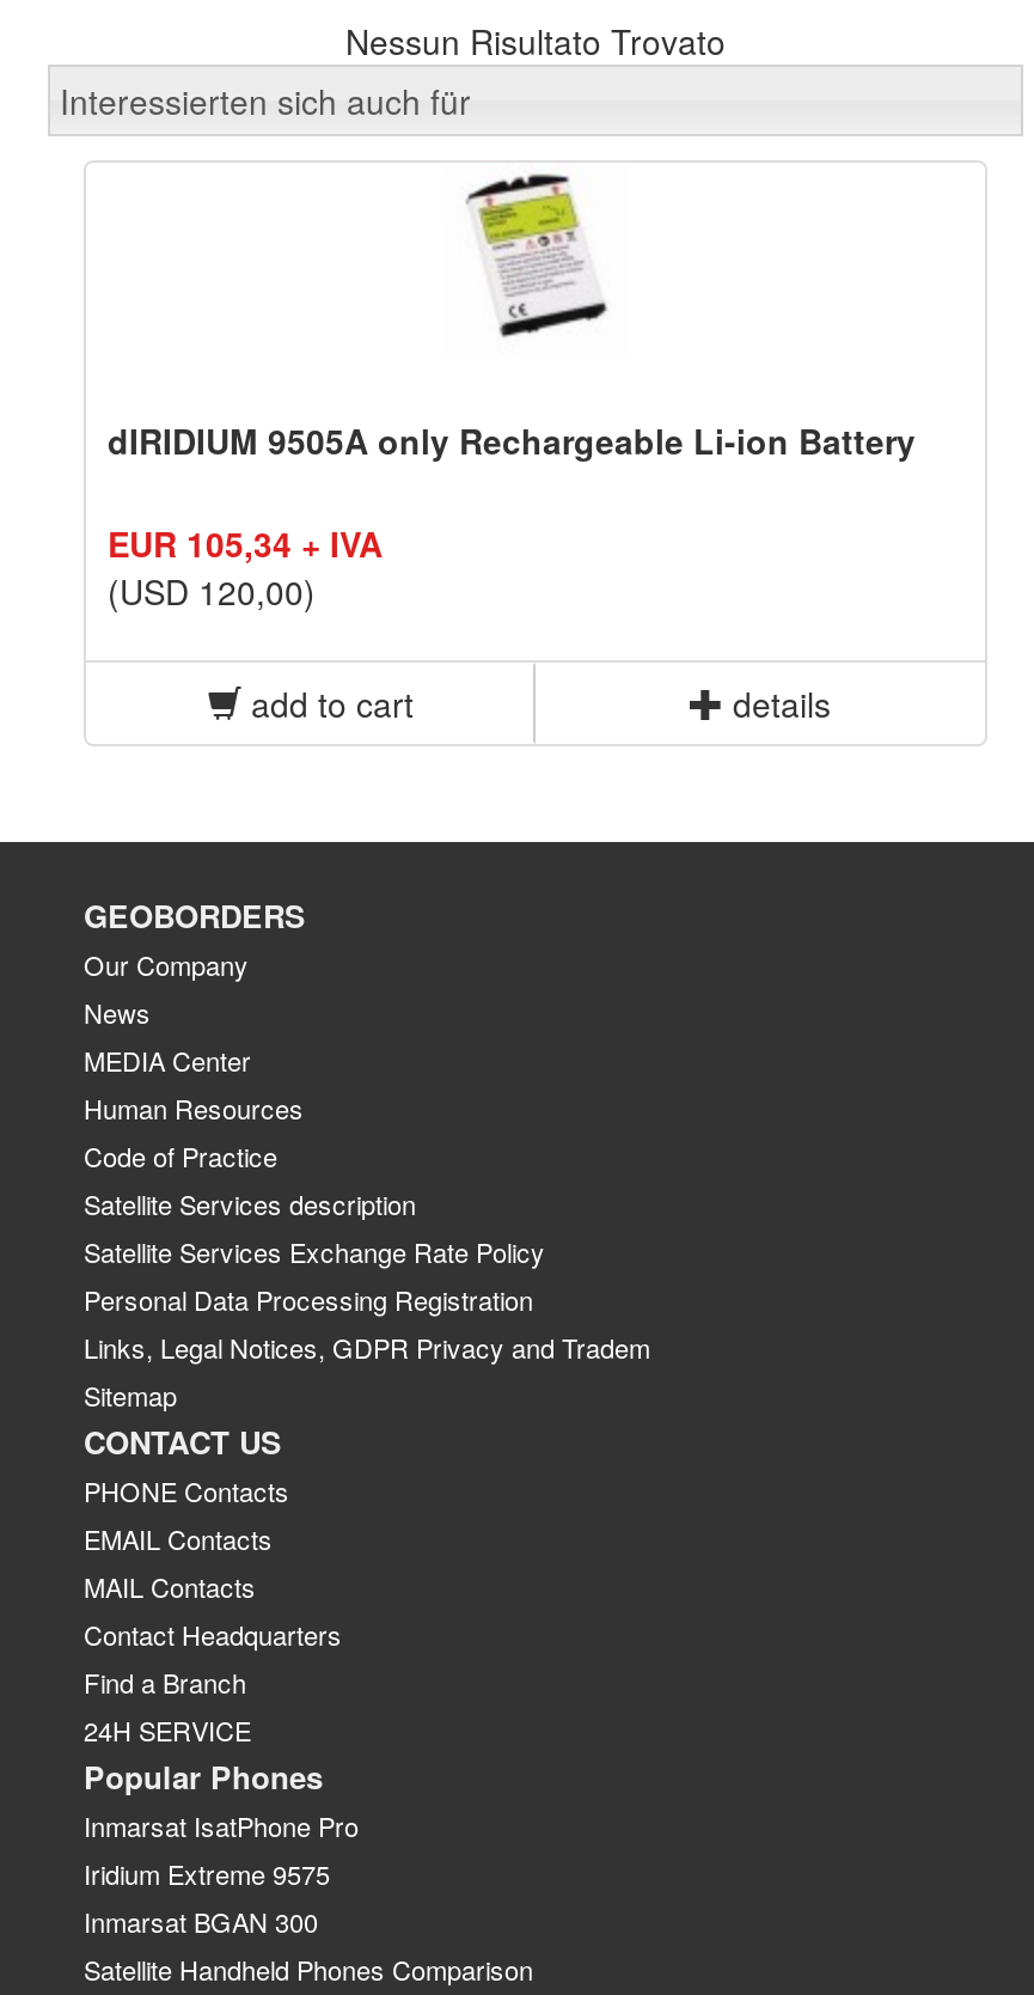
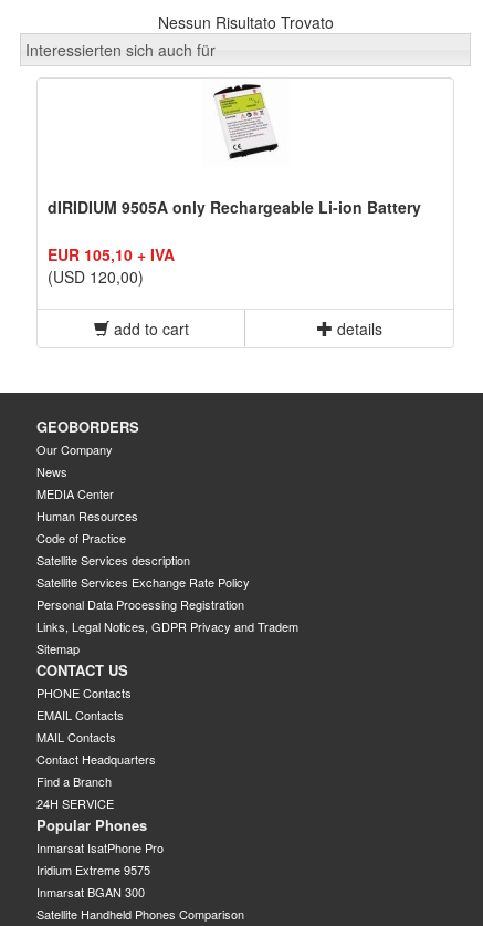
[108,519,383,567] EUR 105,34 + IVA -> [48,243,175,265] EUR 105,10 + IVA

